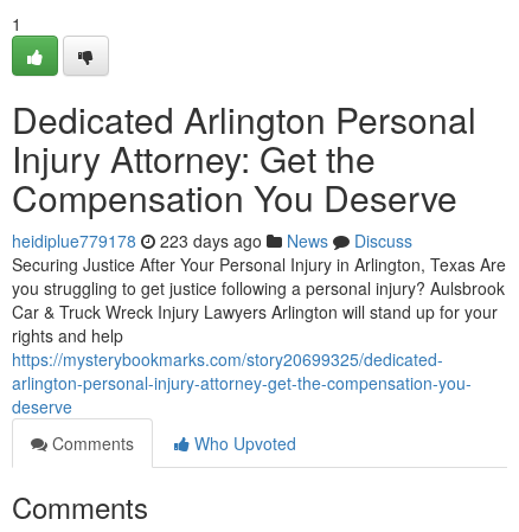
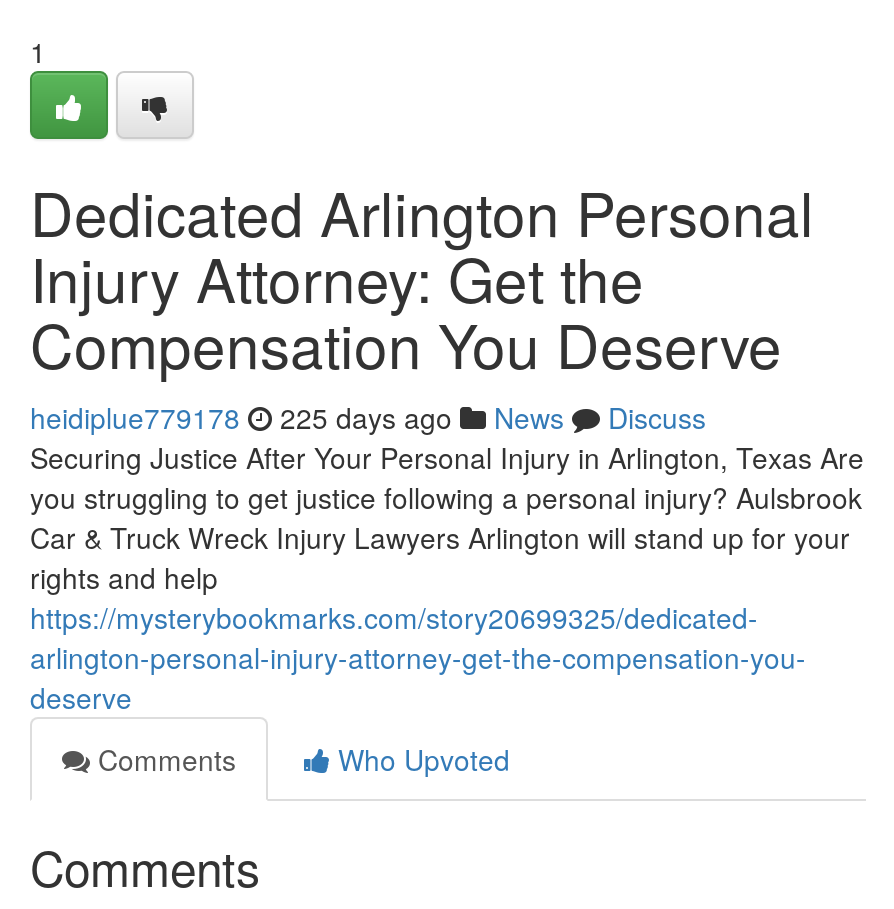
[12,229,412,252] heidiplue779178 223 days ago News Discuss -> [30,397,706,437] heidiplue779178 225 days ago News Discuss

